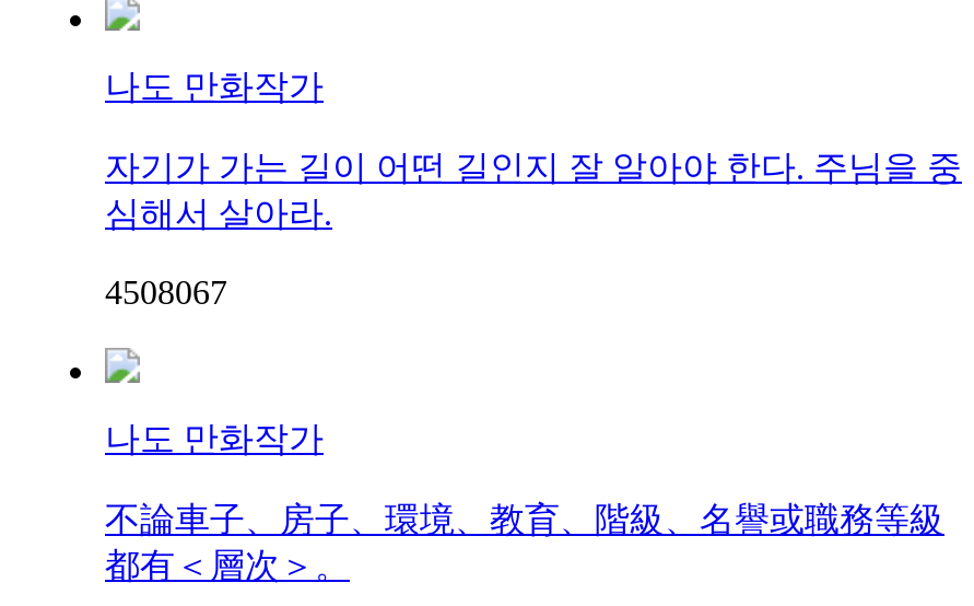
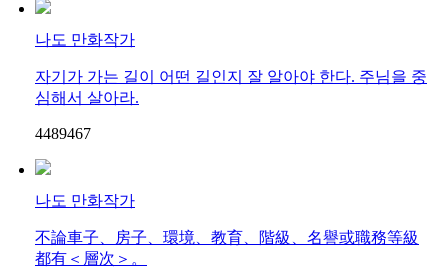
[105,272,227,310] 4508067 -> [35,124,91,141] 4489467

